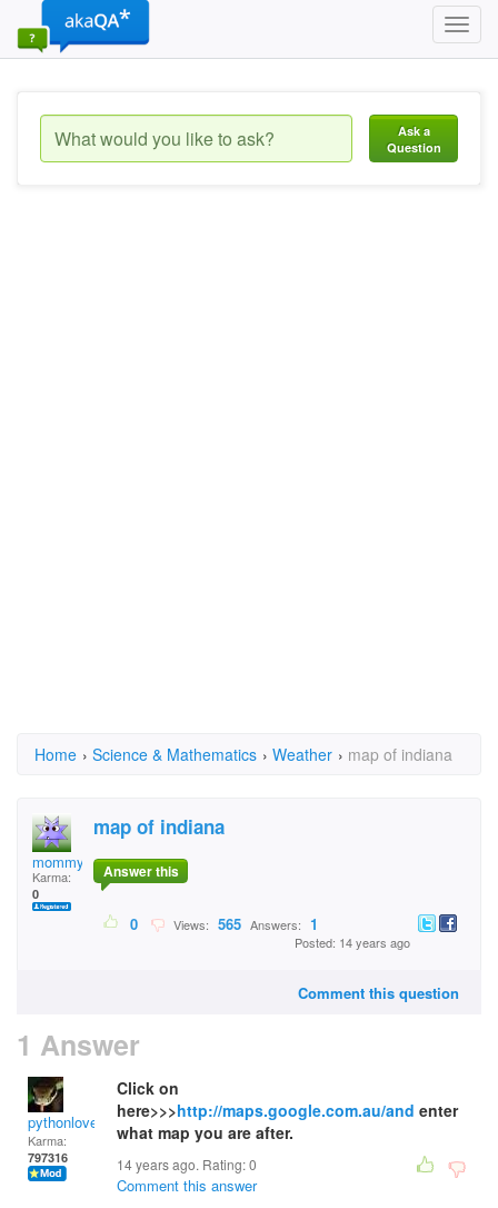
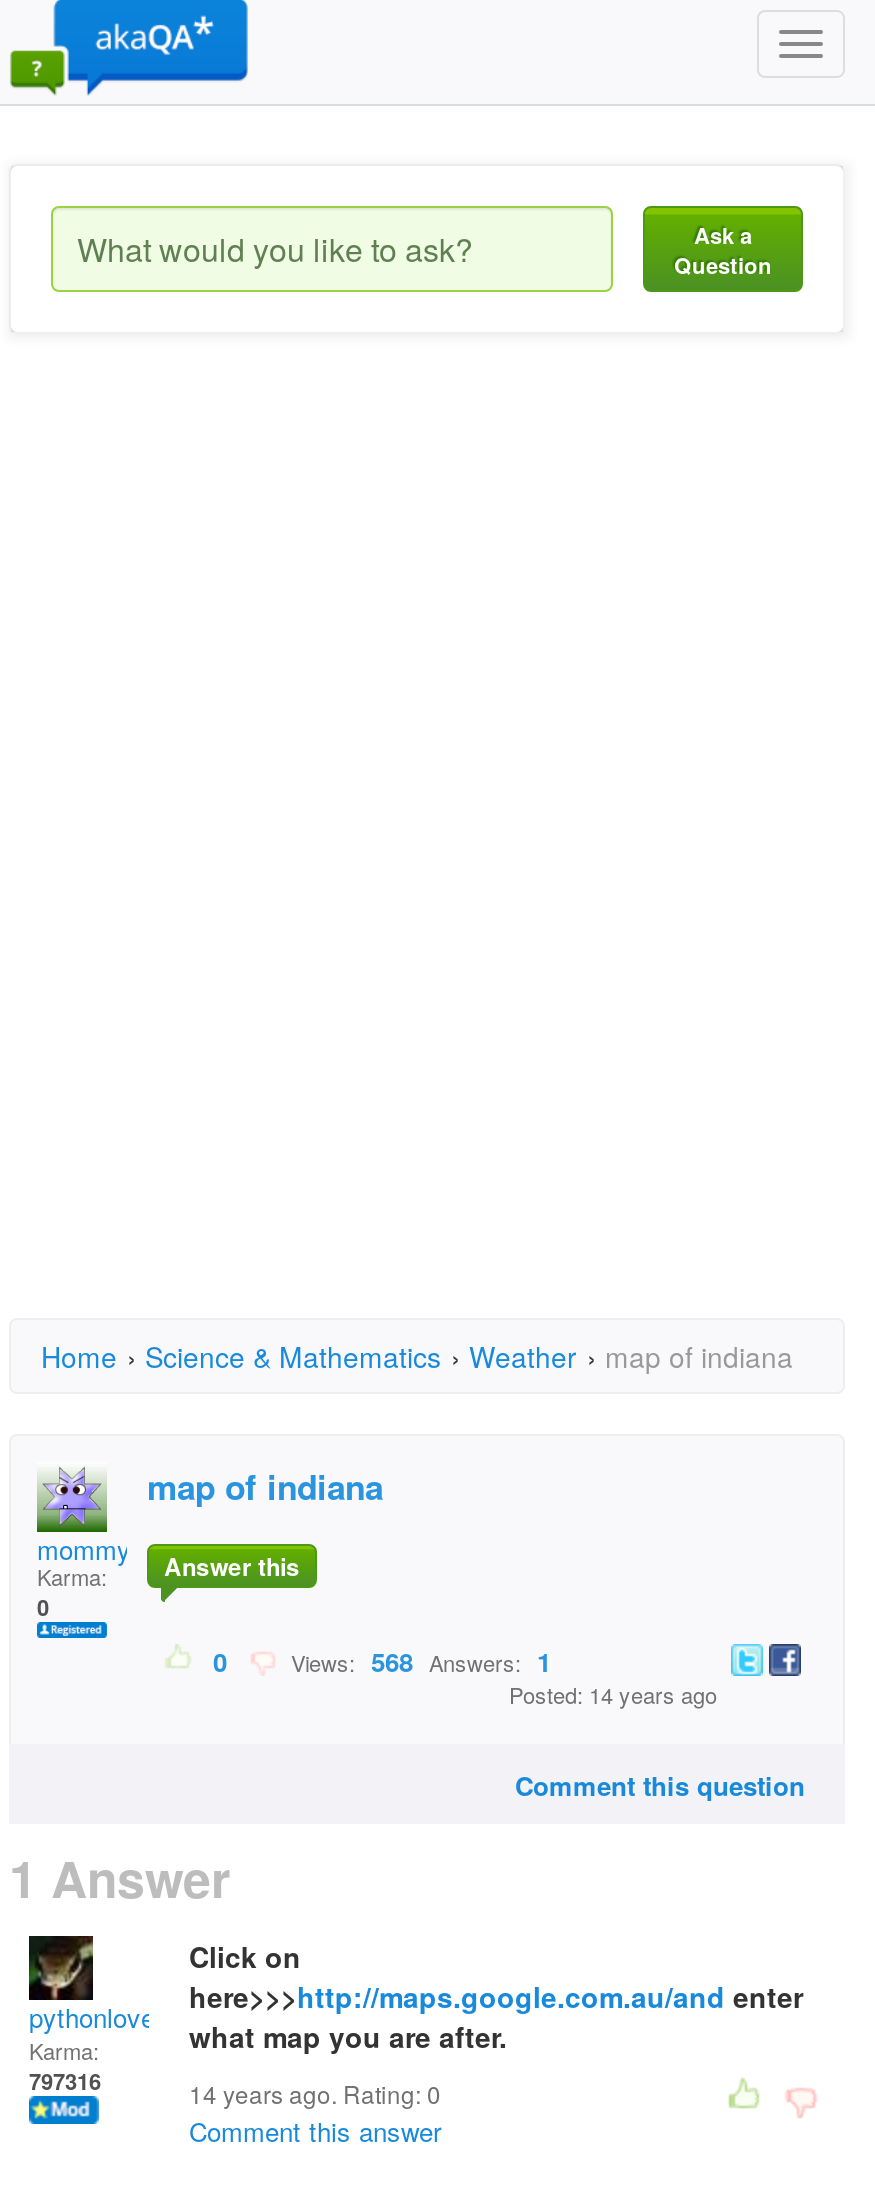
[167,913,318,934] Views: 565 Answers: 1 -> [279,1642,551,1680] Views: 568 Answers: 1

